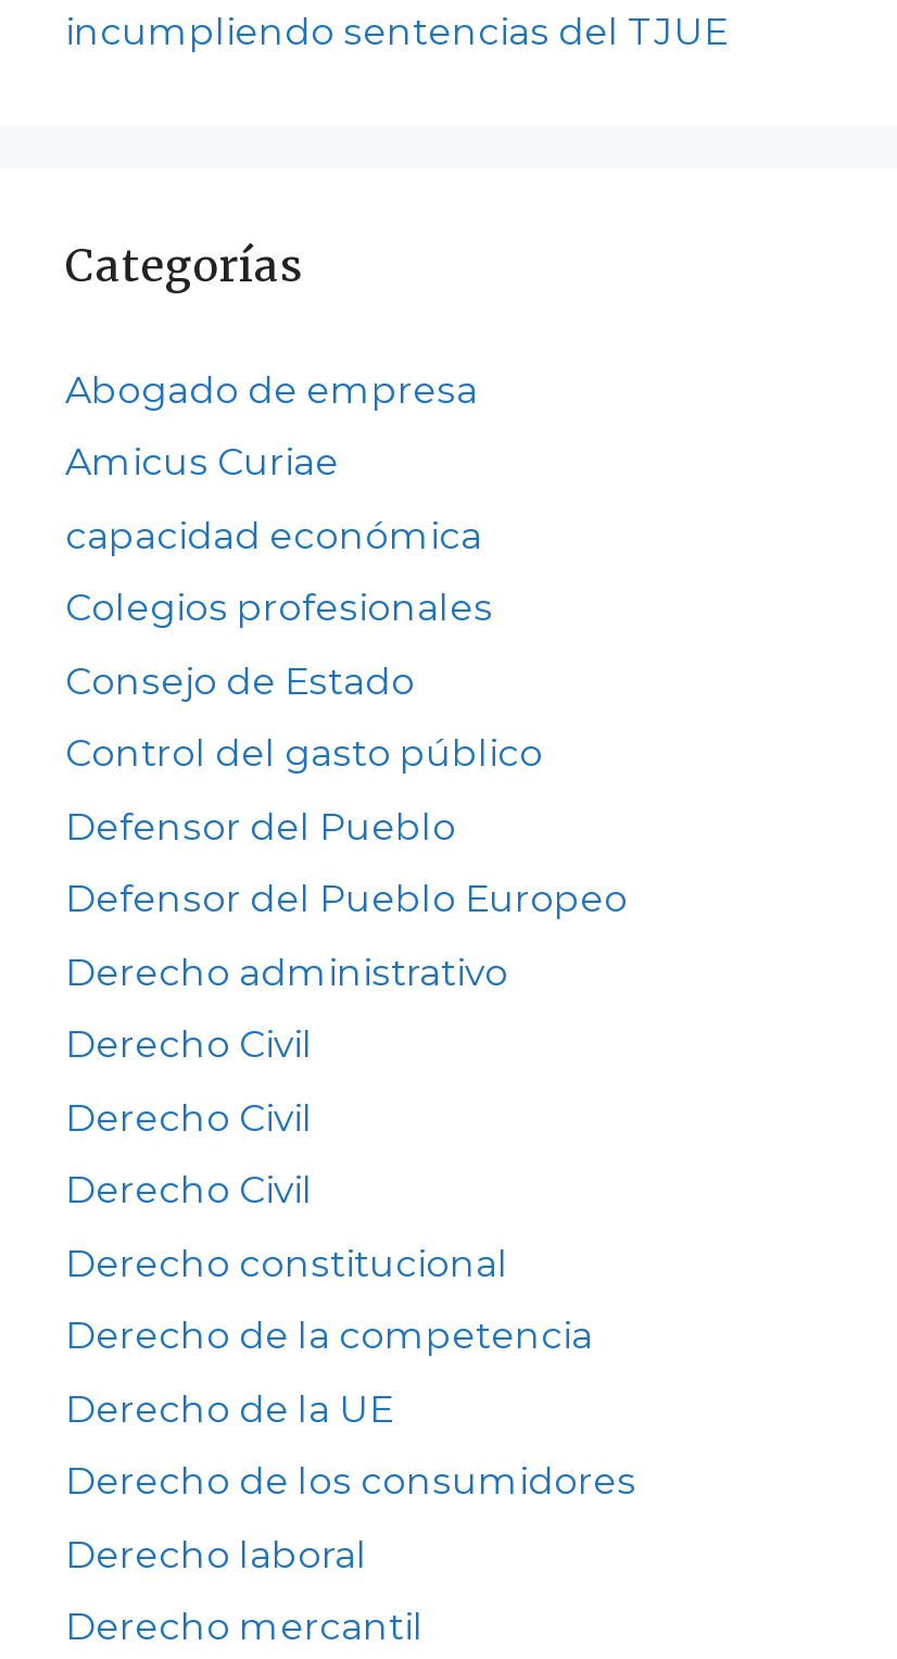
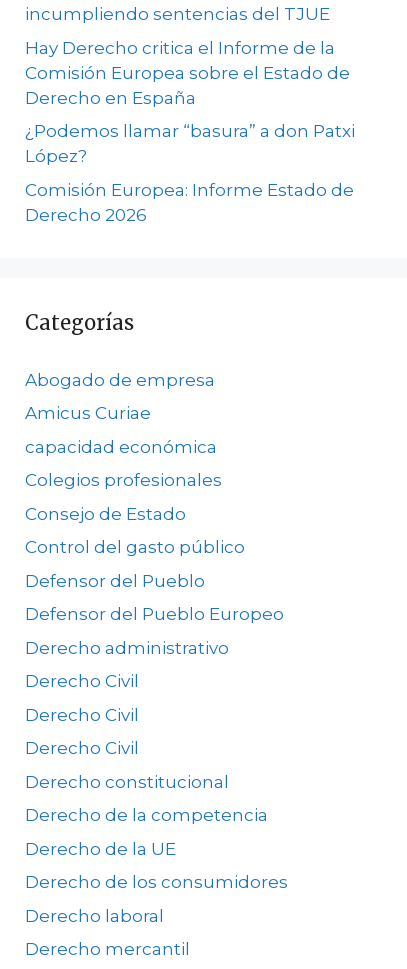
none -> [25,38,355,225] Hay Derecho critica el Informe de la | Comisión Europea sobre el Estado de | Derecho en España | ¿Podemos llamar “basura” a don Patxi | López? | Comisión Europea: Informe Estado de | Derecho 2026

